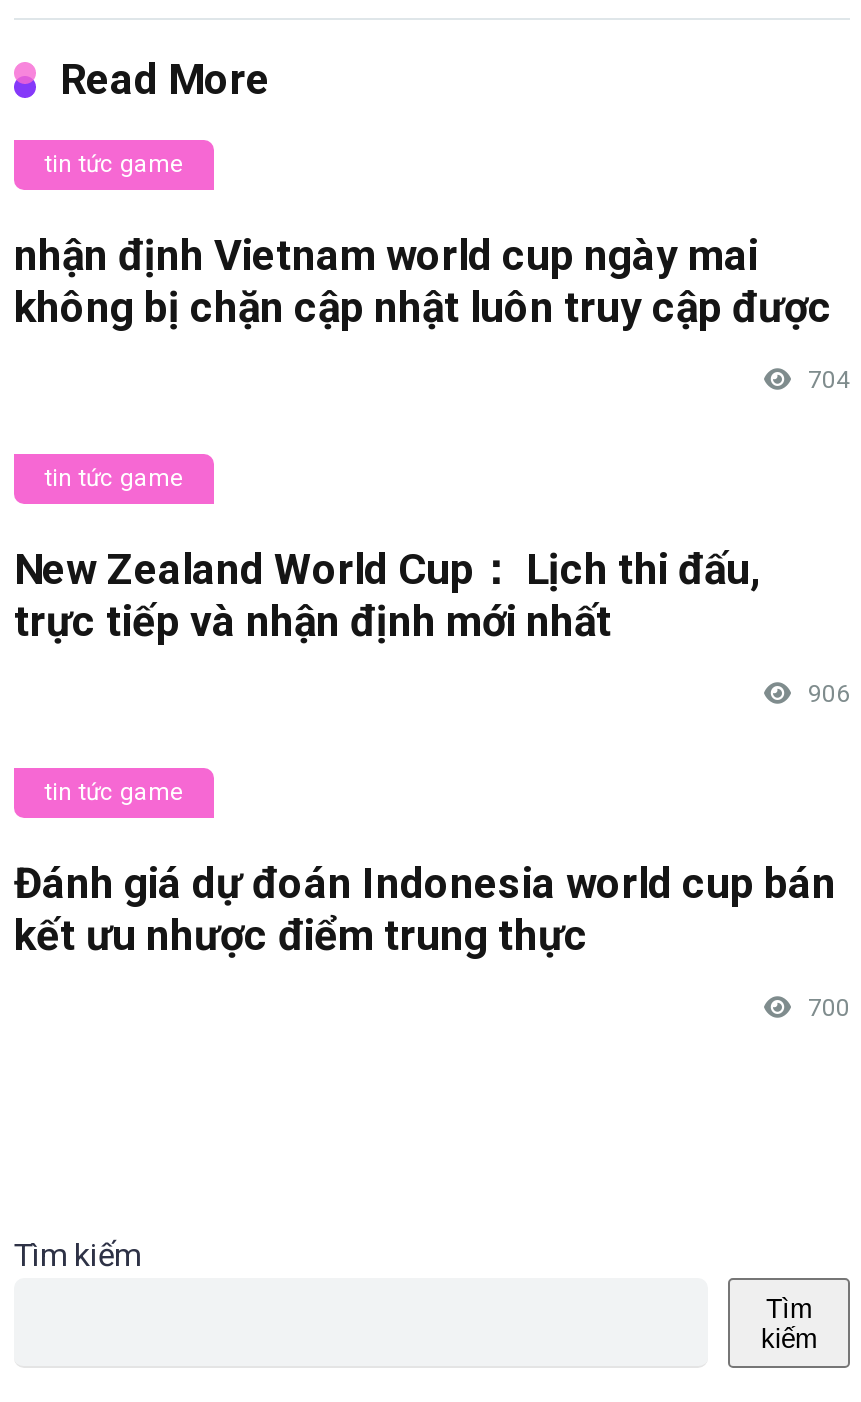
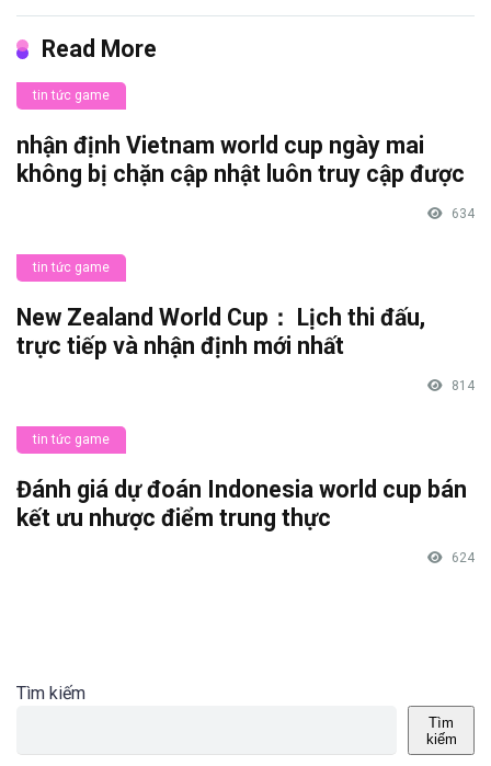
[802,366,850,394] 704 -> [448,206,475,221] 634
[802,680,850,708] 906 -> [448,378,475,394] 814
[802,994,850,1022] 700 -> [448,550,475,566] 624

